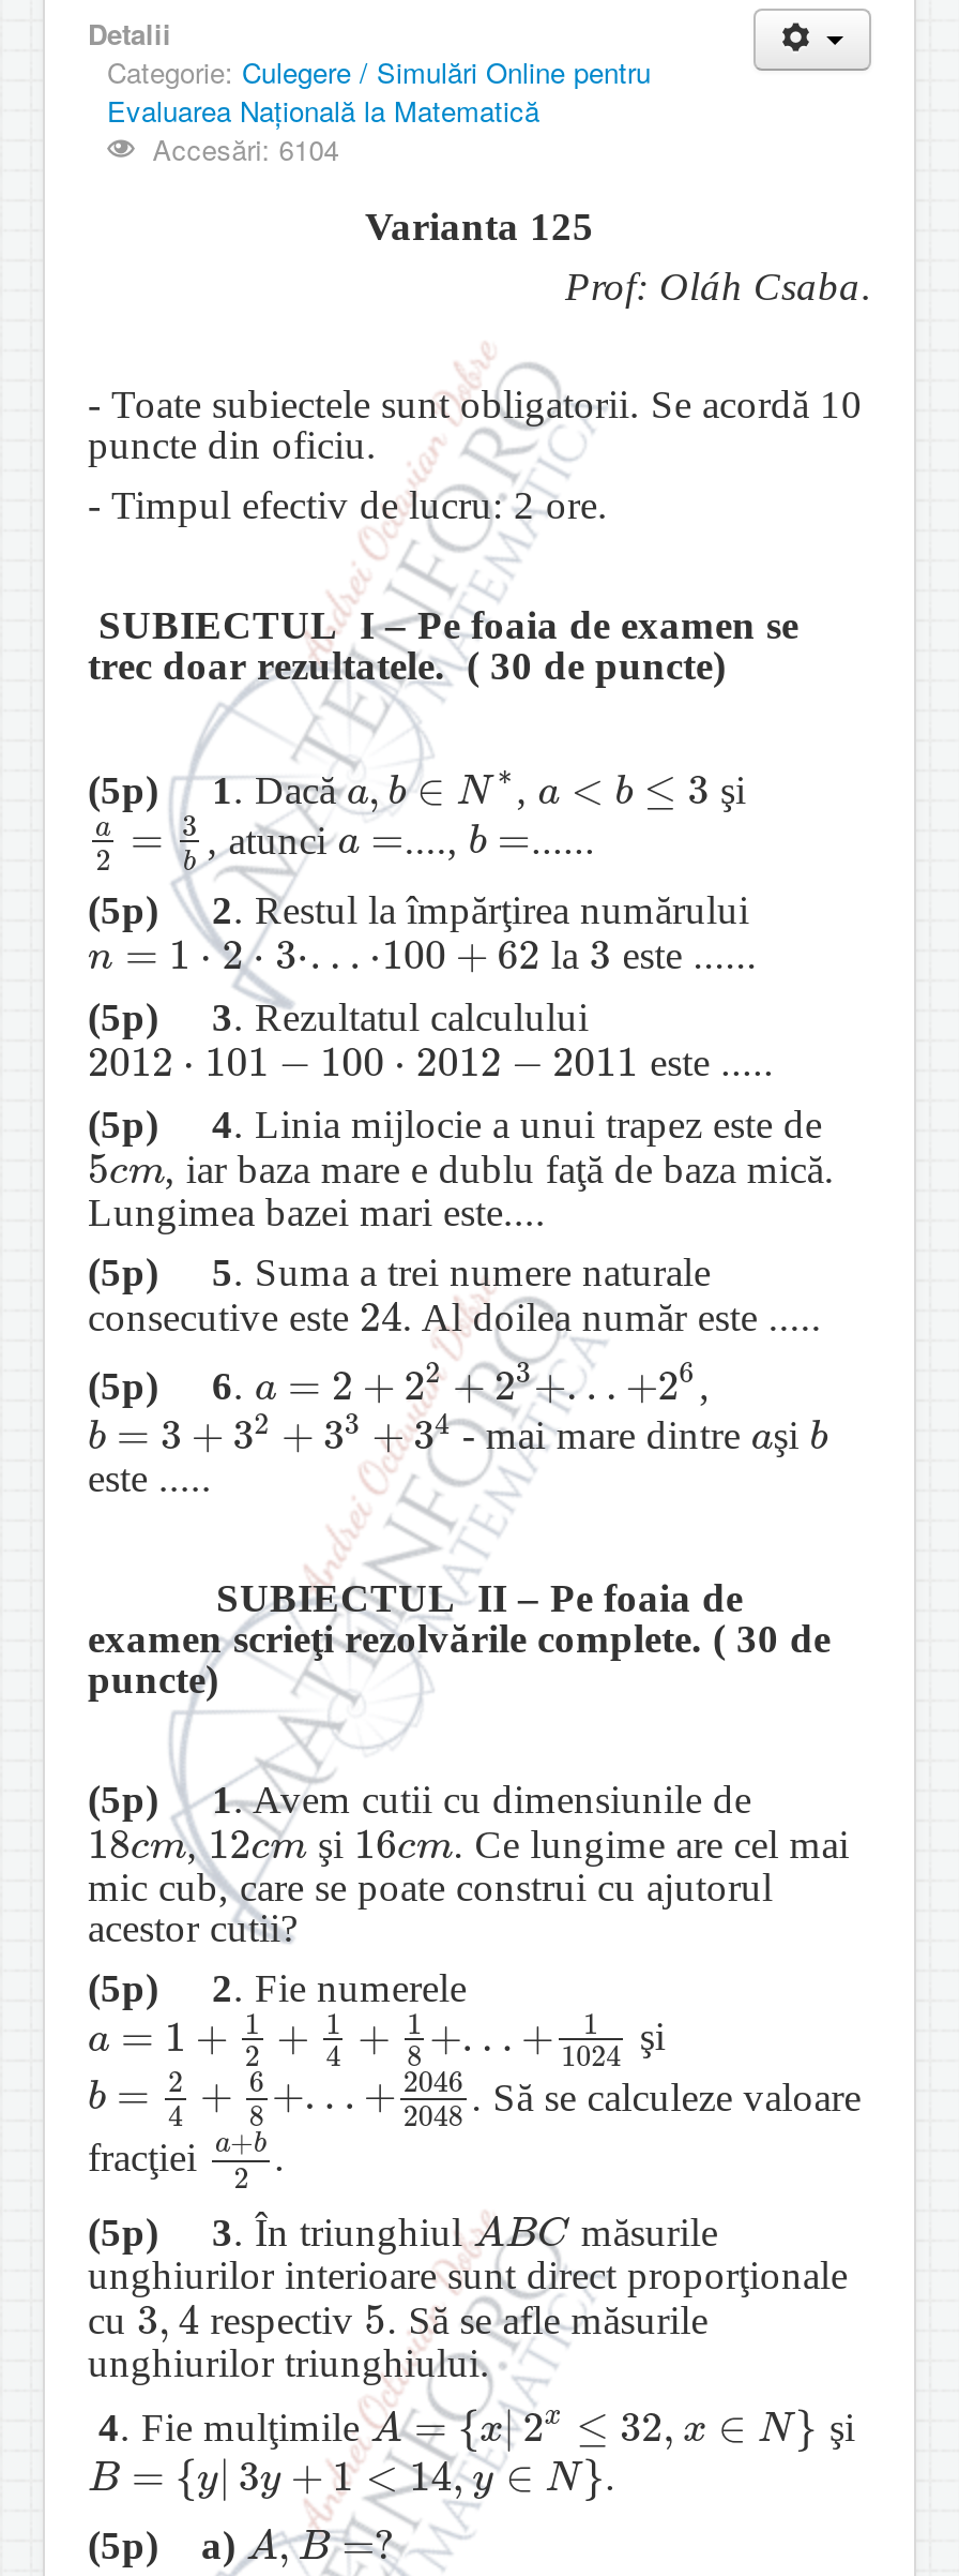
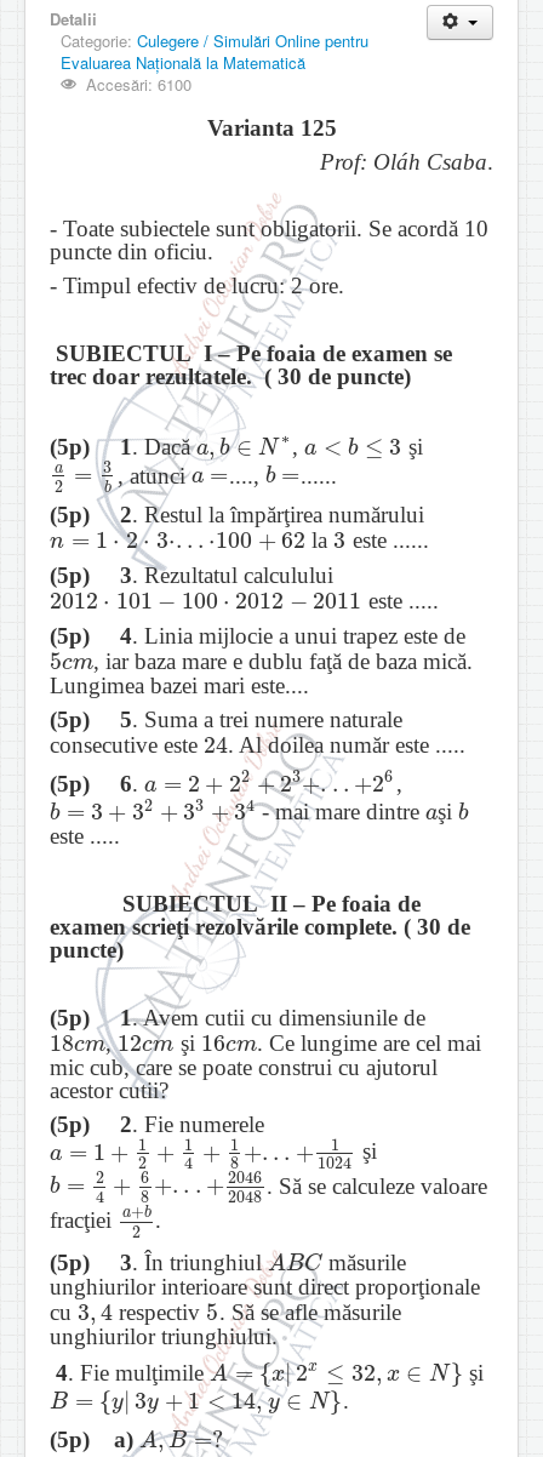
[152,128,339,168] Accesări: 6104 -> [86,72,192,95] Accesări: 6100

